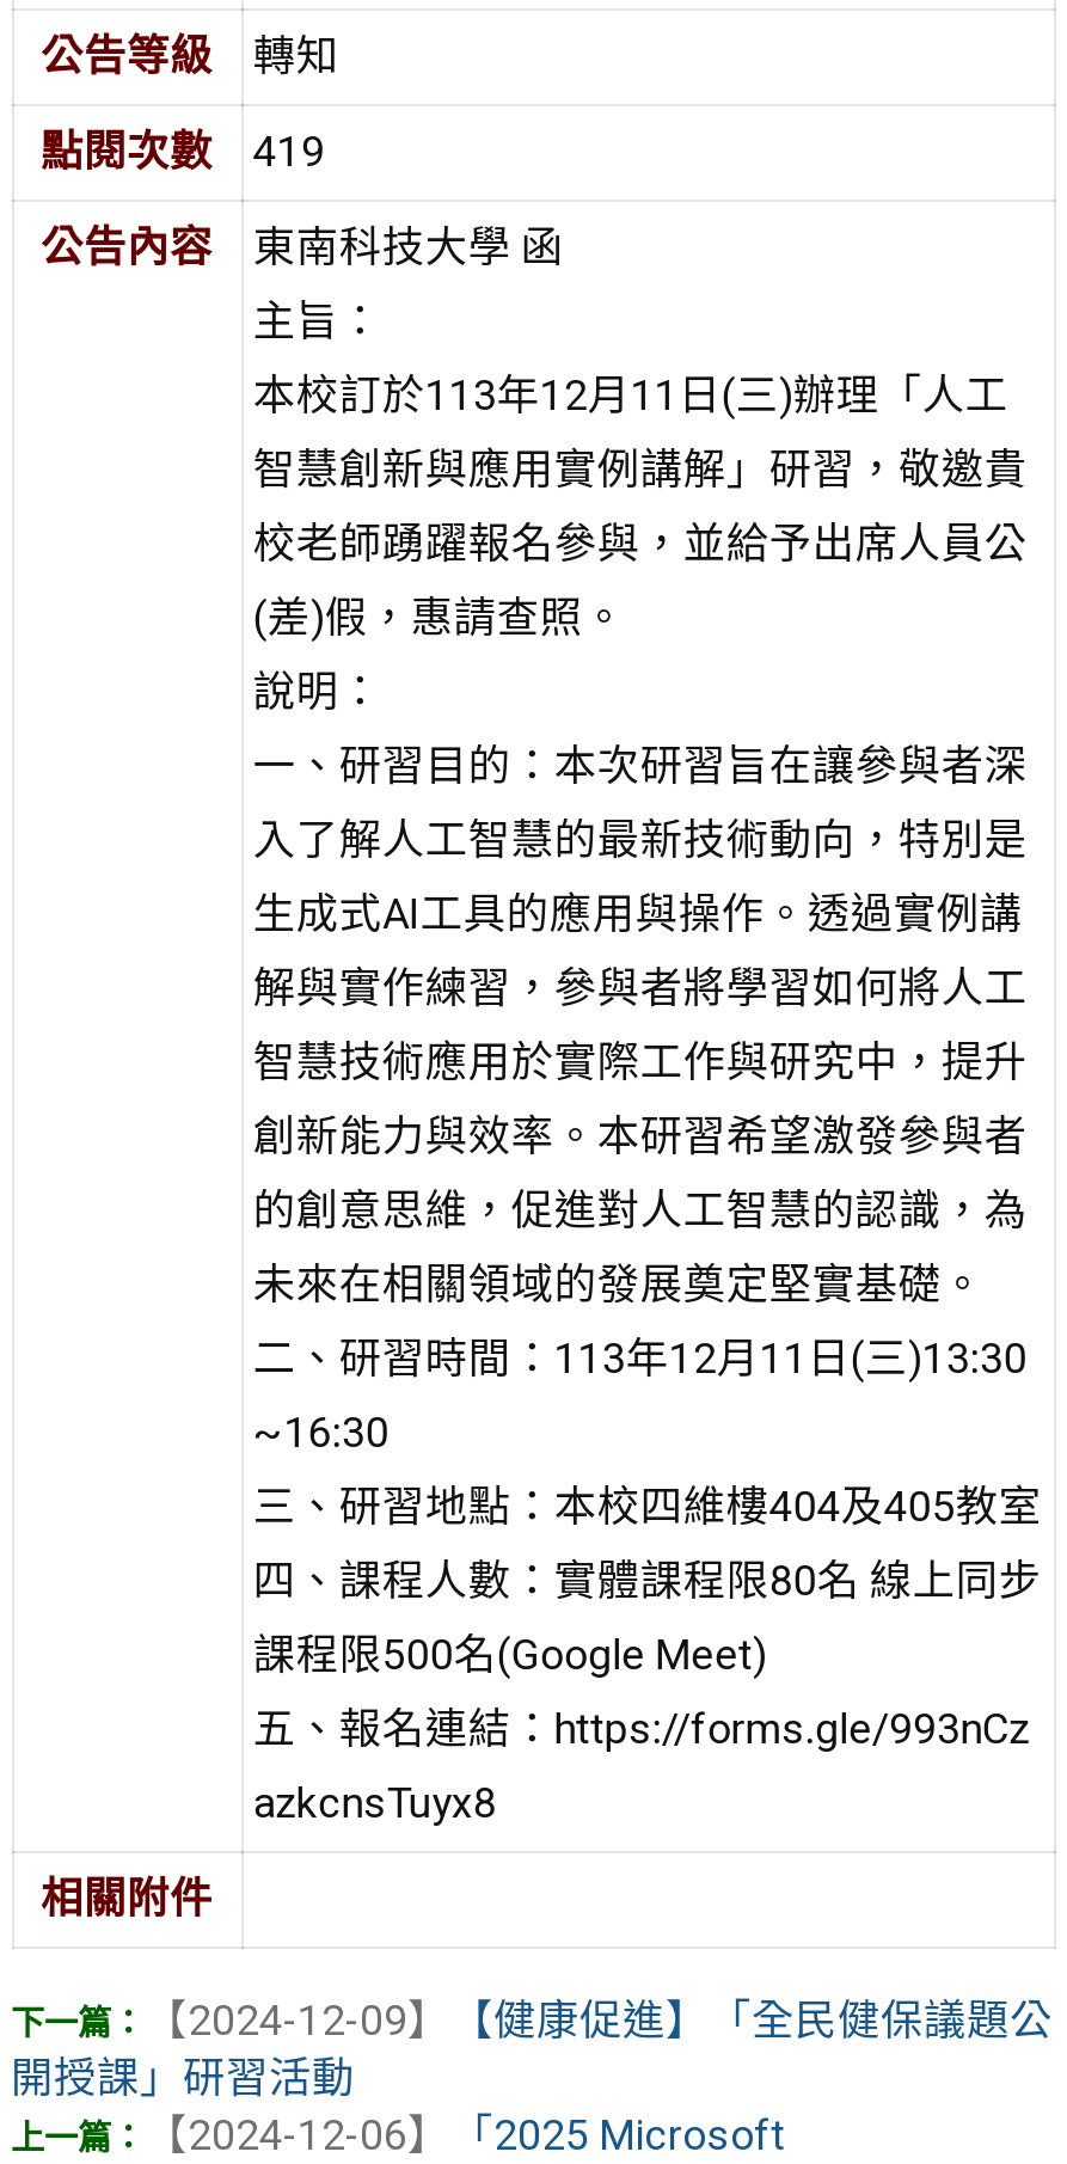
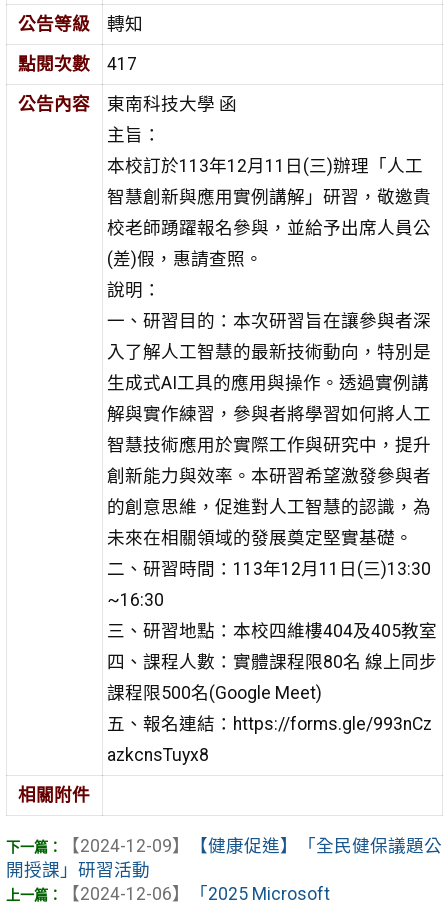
[41,128,325,176] 點閱次數 419 -> [18,54,137,74] 點閱次數 417

